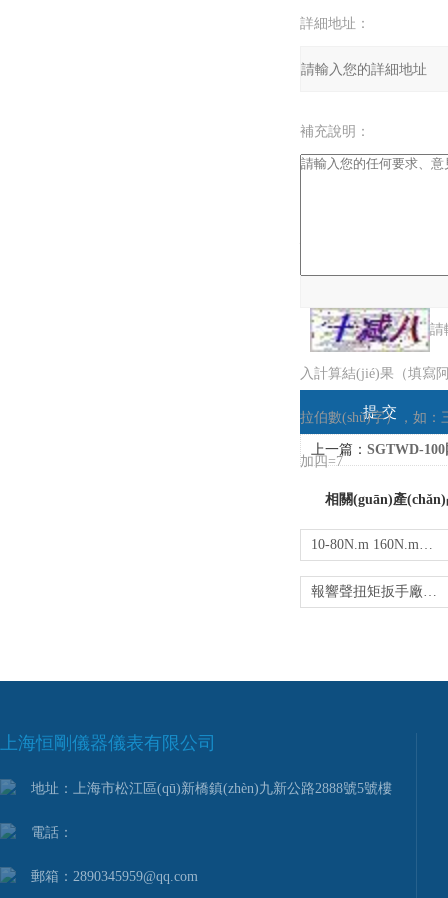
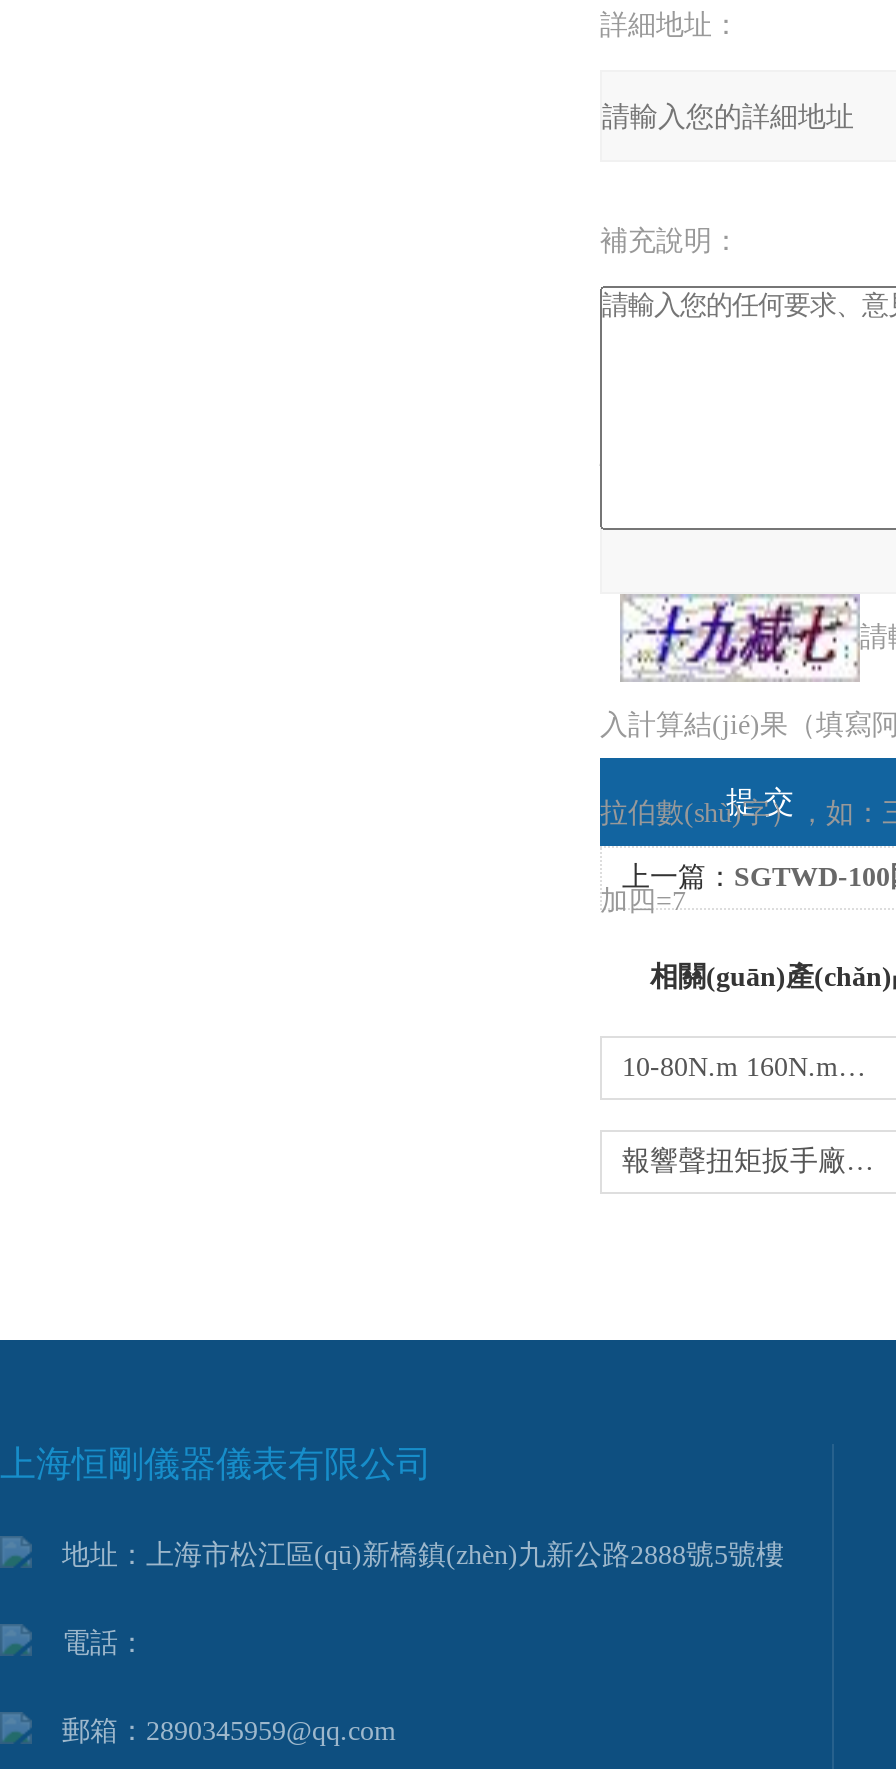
[311,308,428,351] [image] -> [624,596,858,678] [image]

